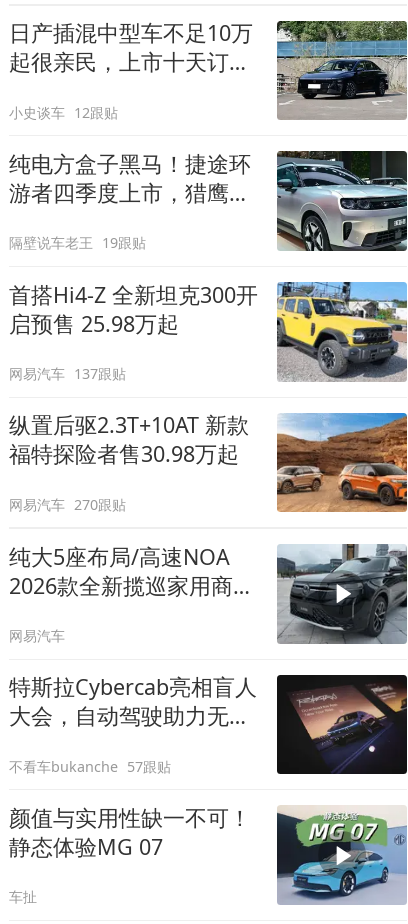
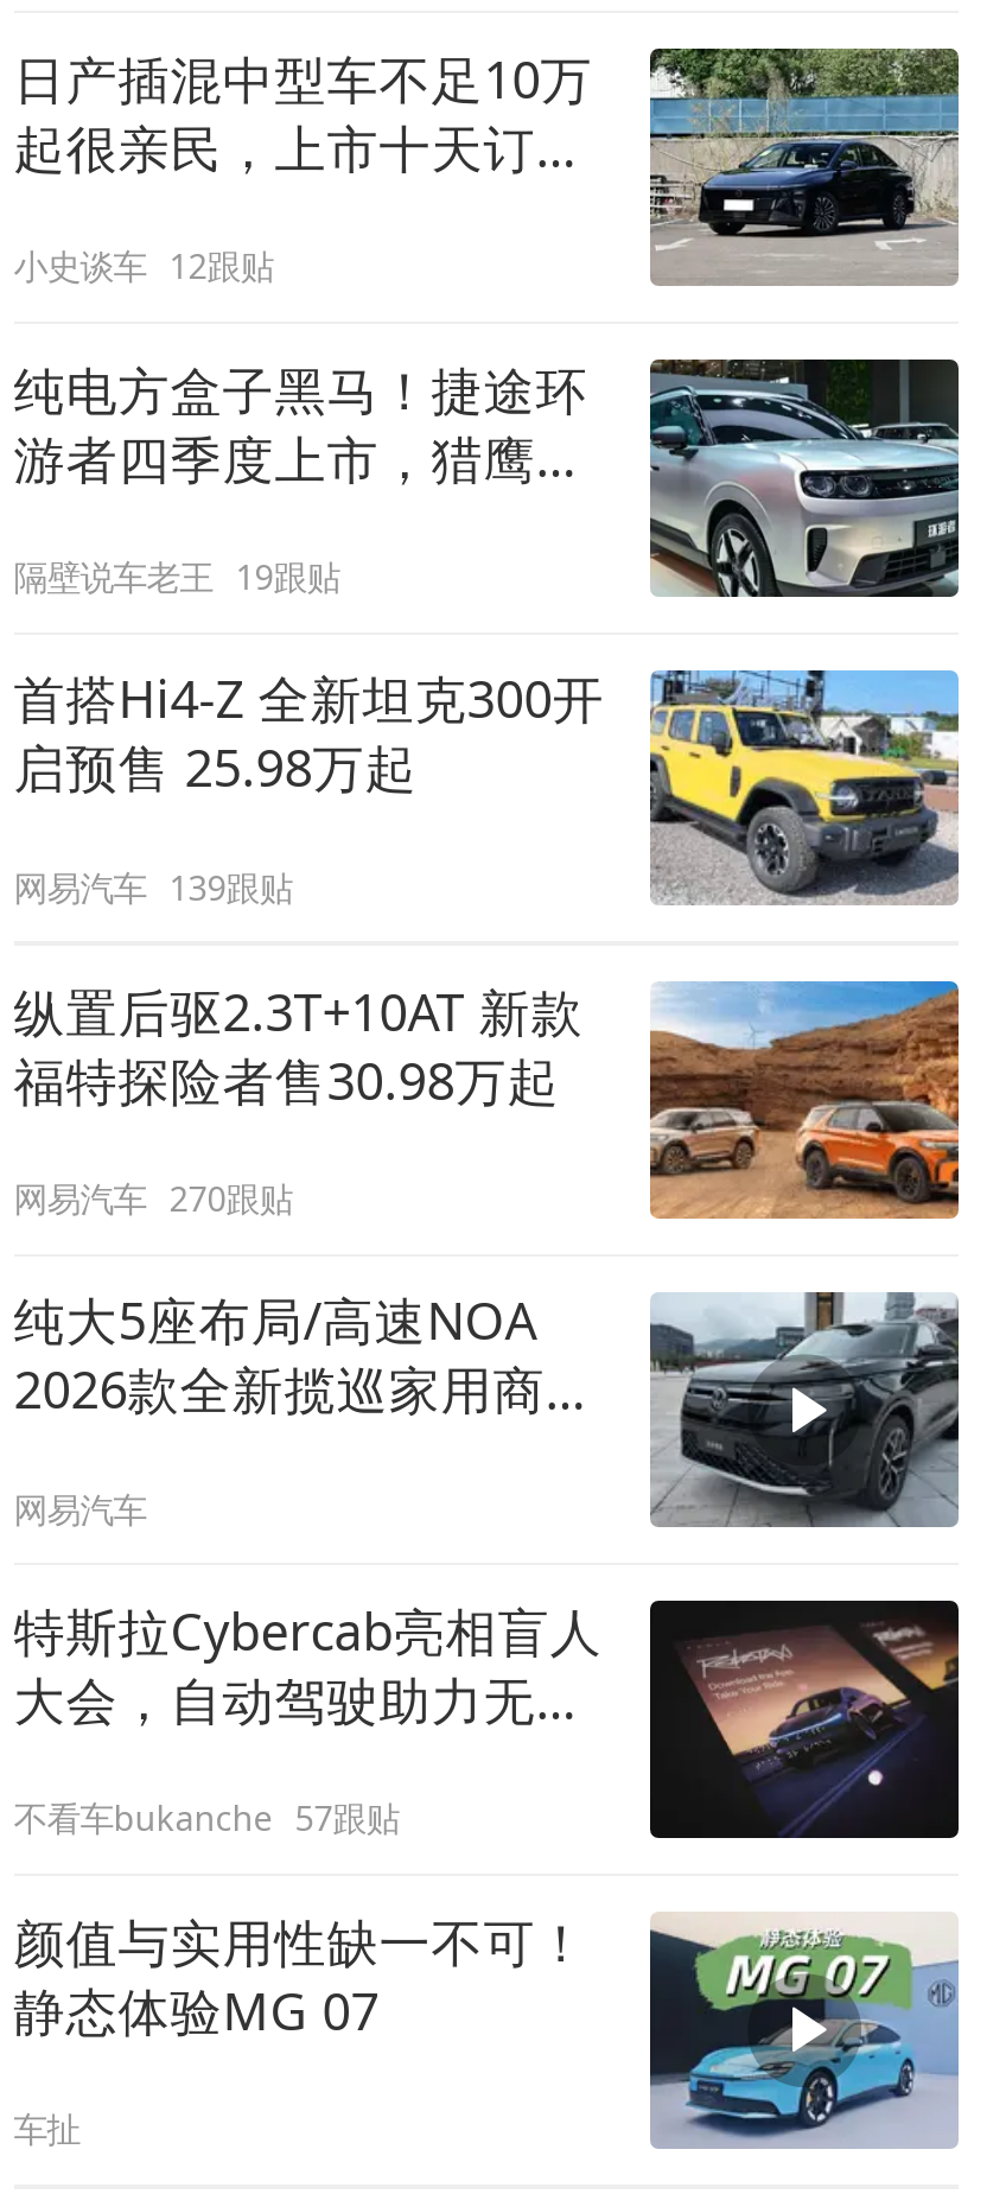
[9,364,126,383] 网易汽车 137跟贴 -> [14,864,293,909] 网易汽车 139跟贴

